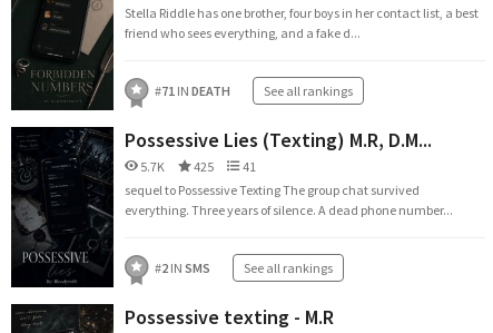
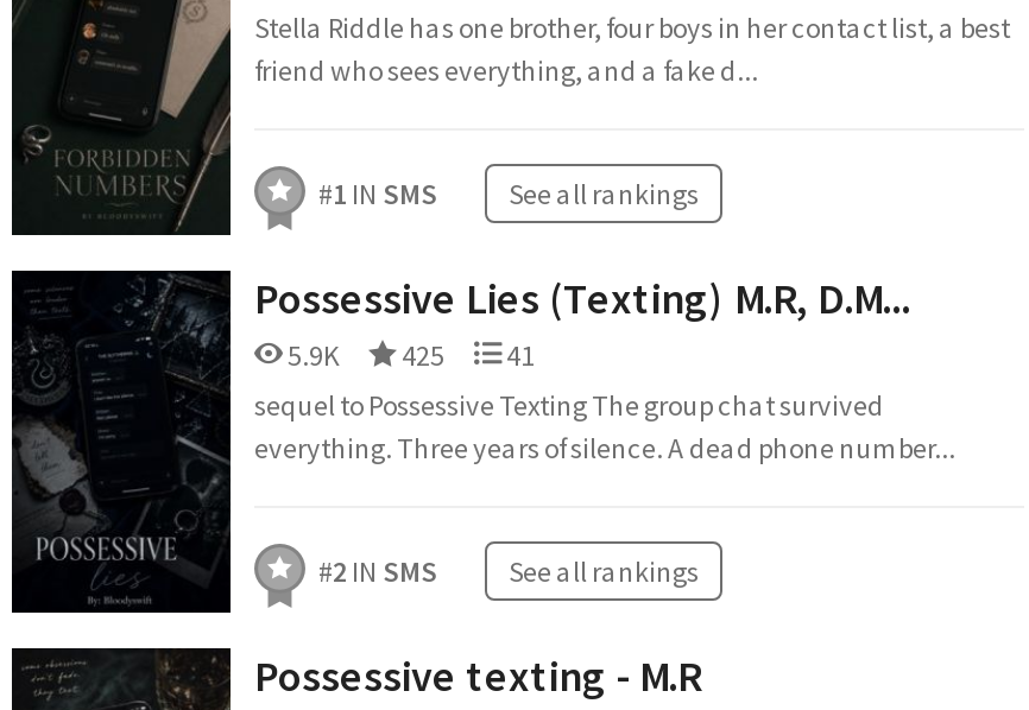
[155,82,353,99] #71 IN DEATH See all rankings -> [318,176,699,211] #1 IN SMS See all rankings
[138,158,256,175] 5.7K 425 41 -> [283,337,535,373] 5.9K 425 41

